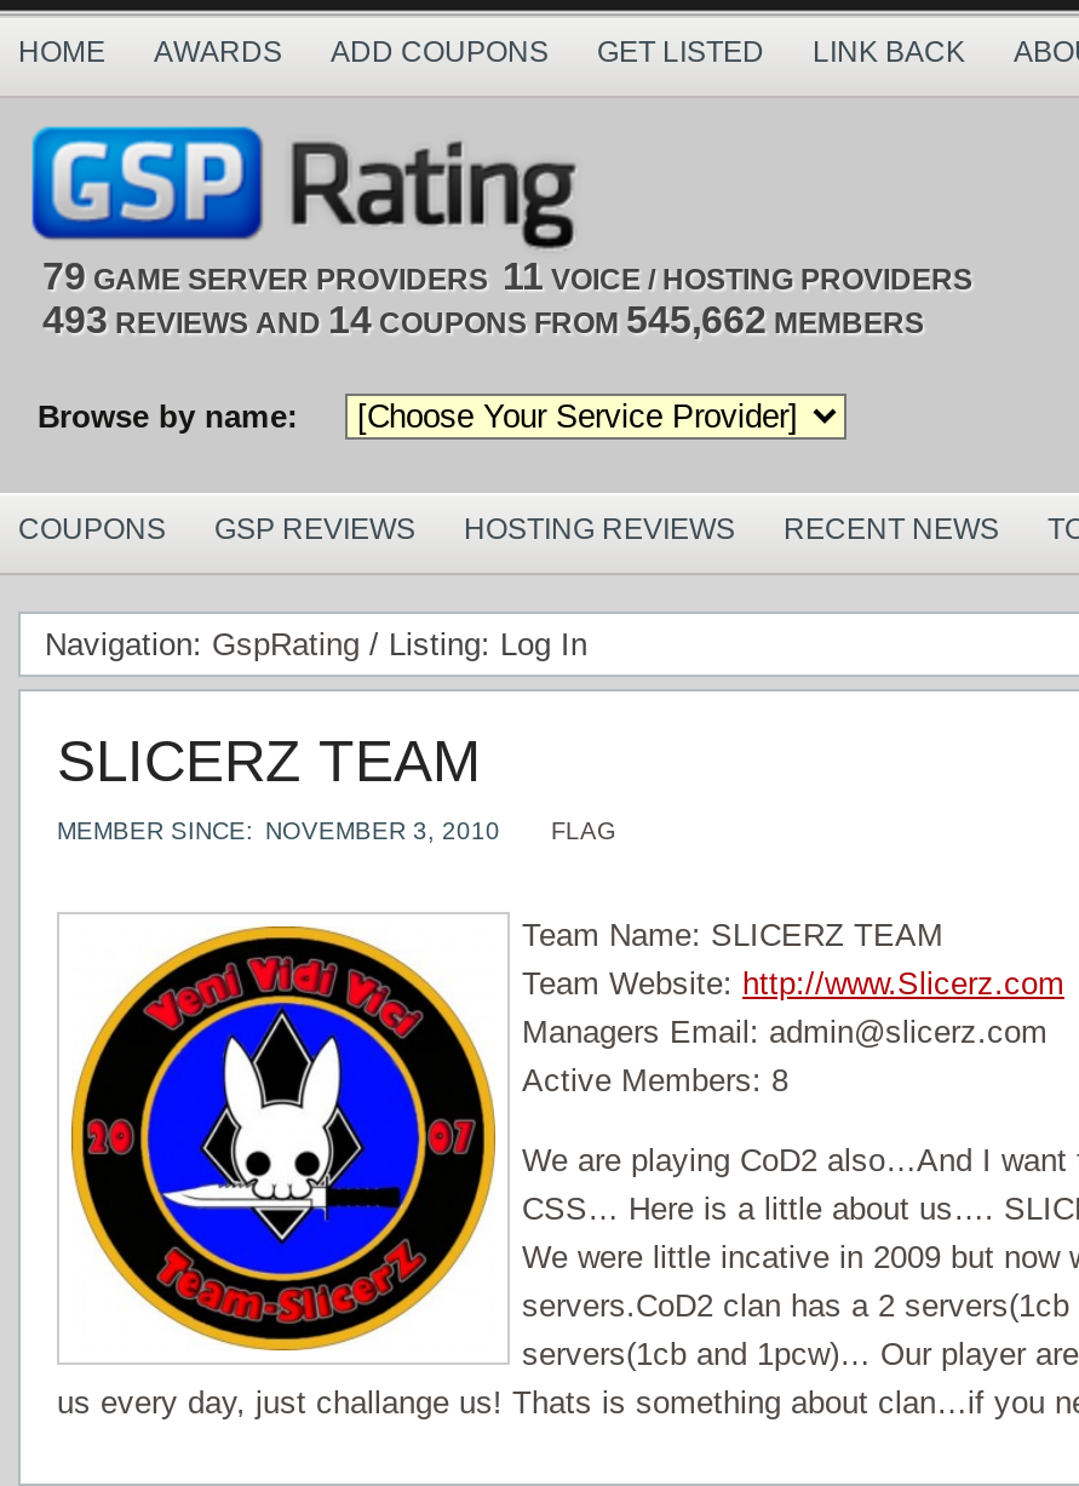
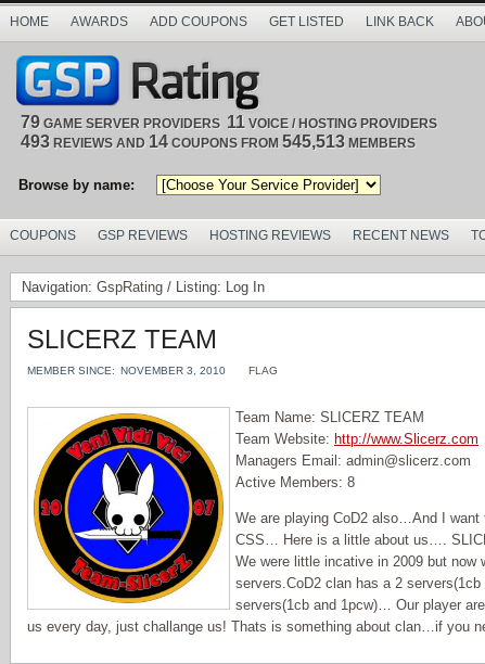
[42,299,924,340] 493 REVIEWS AND 14 COUPONS FROM 545,662 MEMBERS -> [21,132,416,151] 493 REVIEWS AND 14 COUPONS FROM 545,513 MEMBERS

